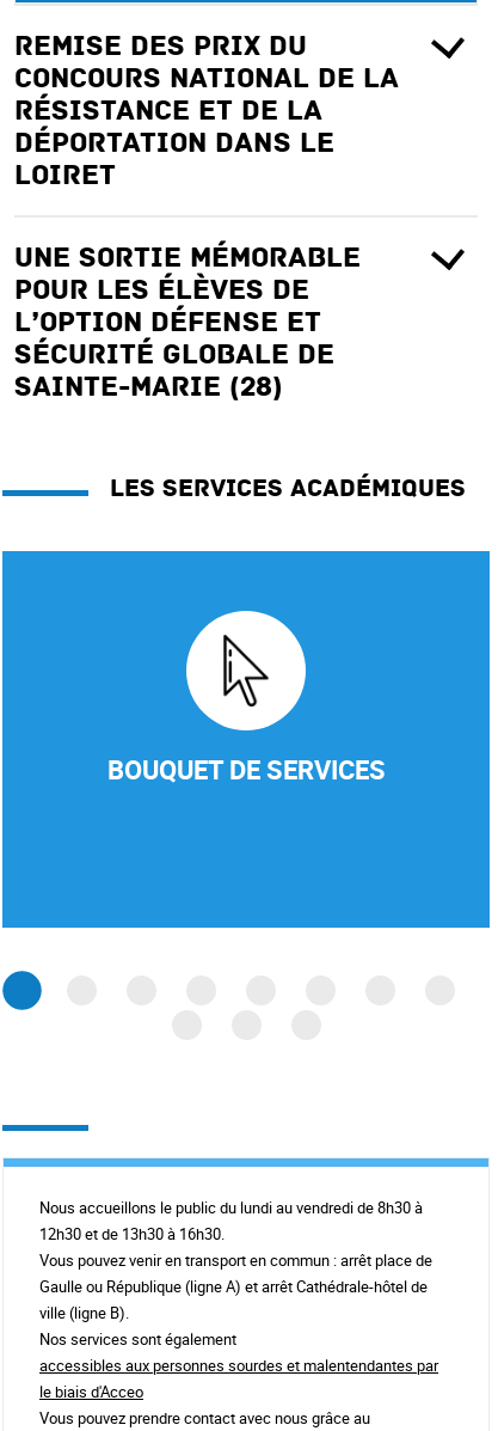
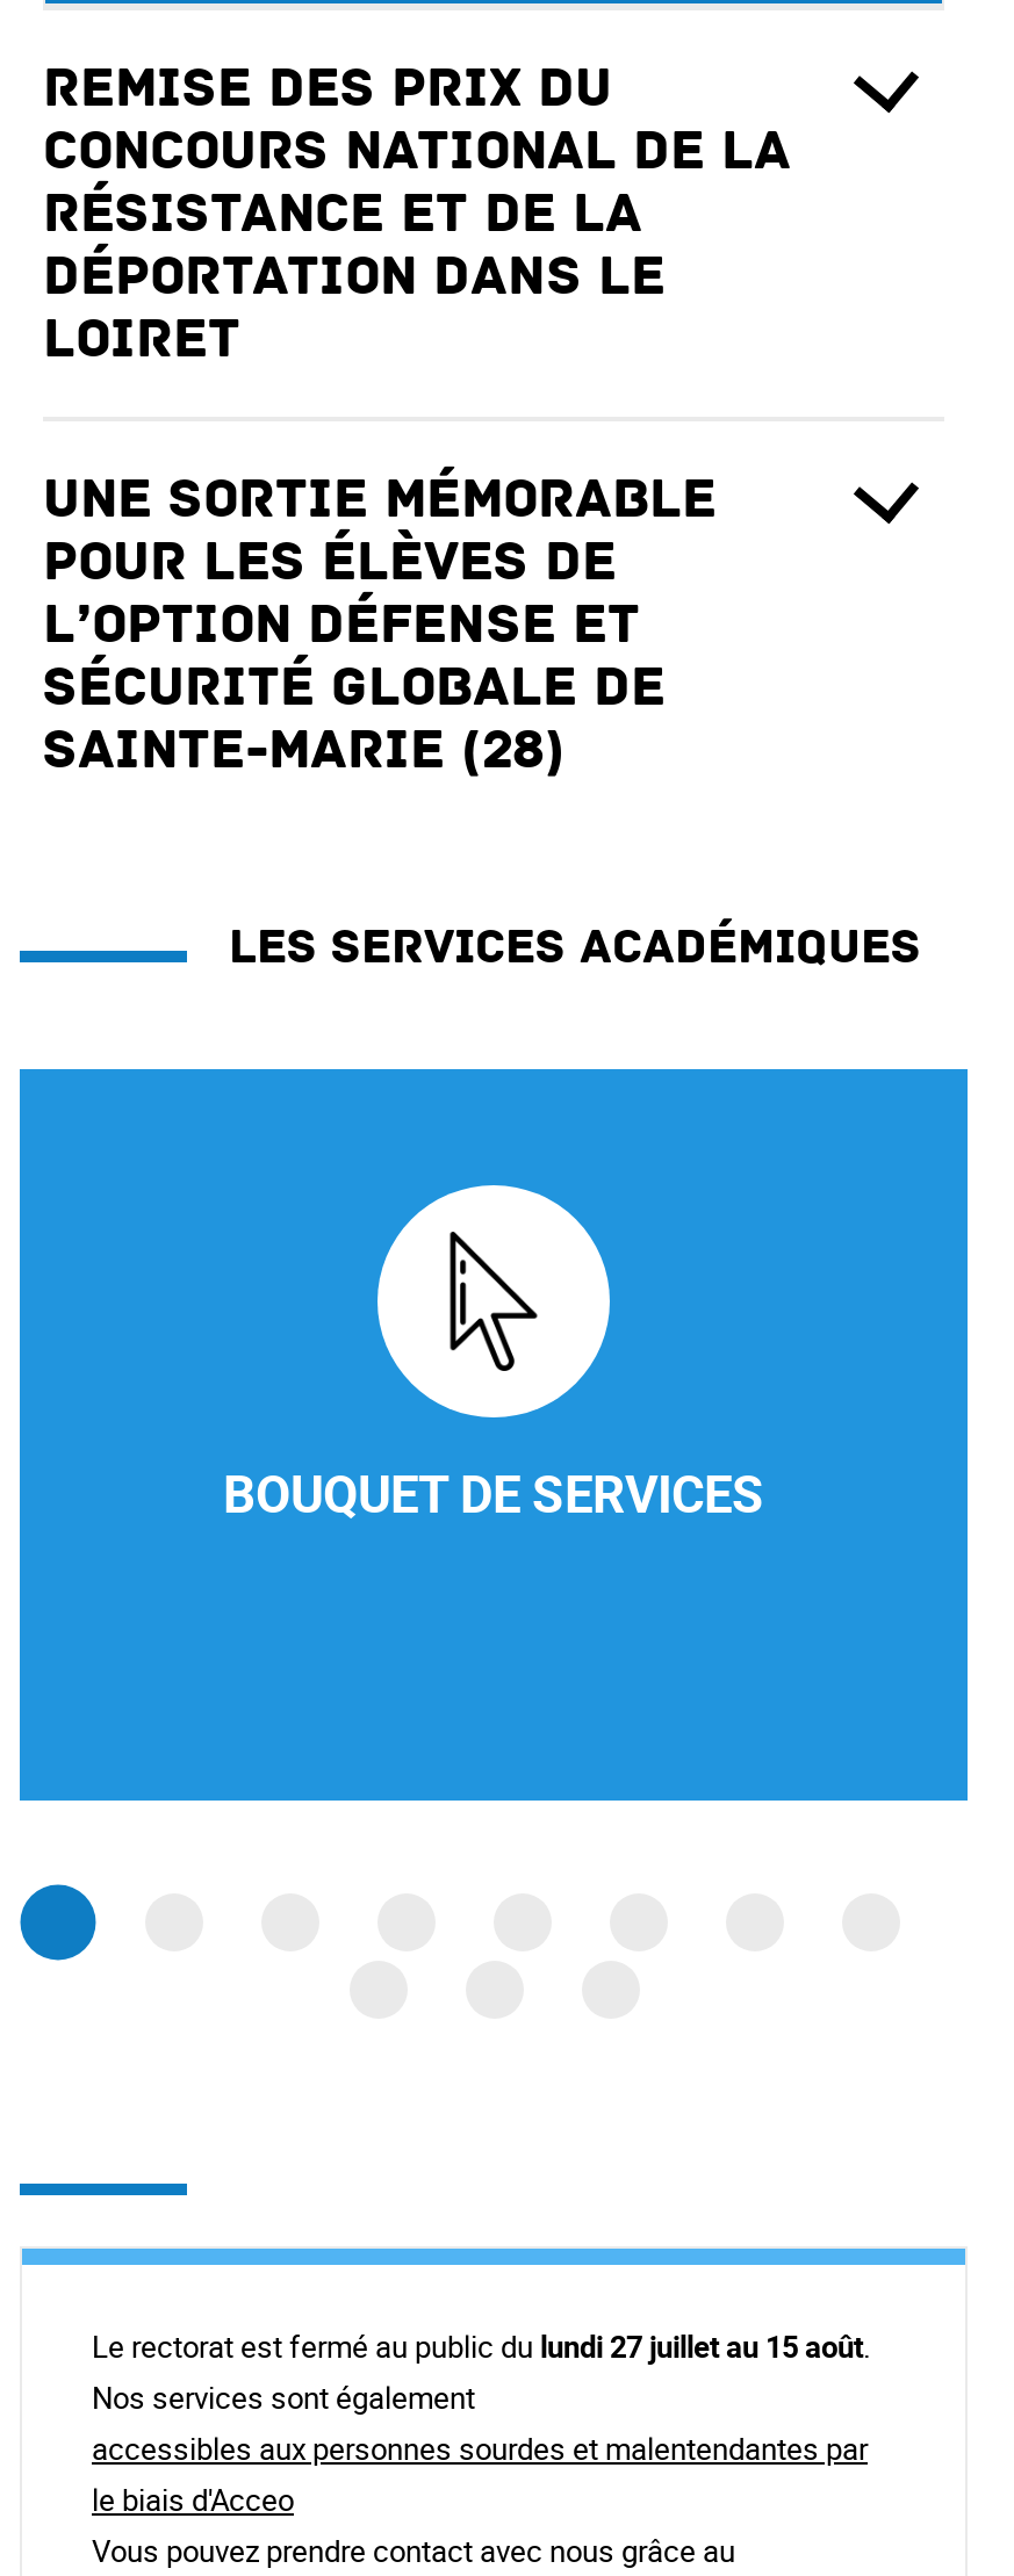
[39,1196,432,1323] Nous accueillons le public du lundi au vendredi de 8h30 à | 12h30 et de 13h30 à 16h30. | Vous pouvez venir en transport en commun : arrêt place de | Gaulle ou République (ligne A) et arrêt Cathédrale-hôtel de | ville (ligne B). -> [92,2325,877,2366] Le rectorat est fermé au public du lundi 27 juillet au 15 août.

